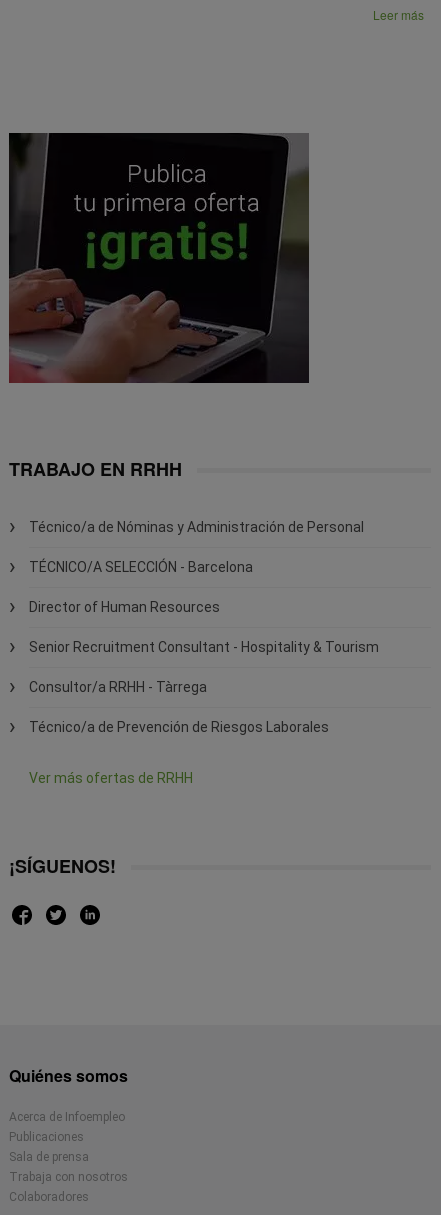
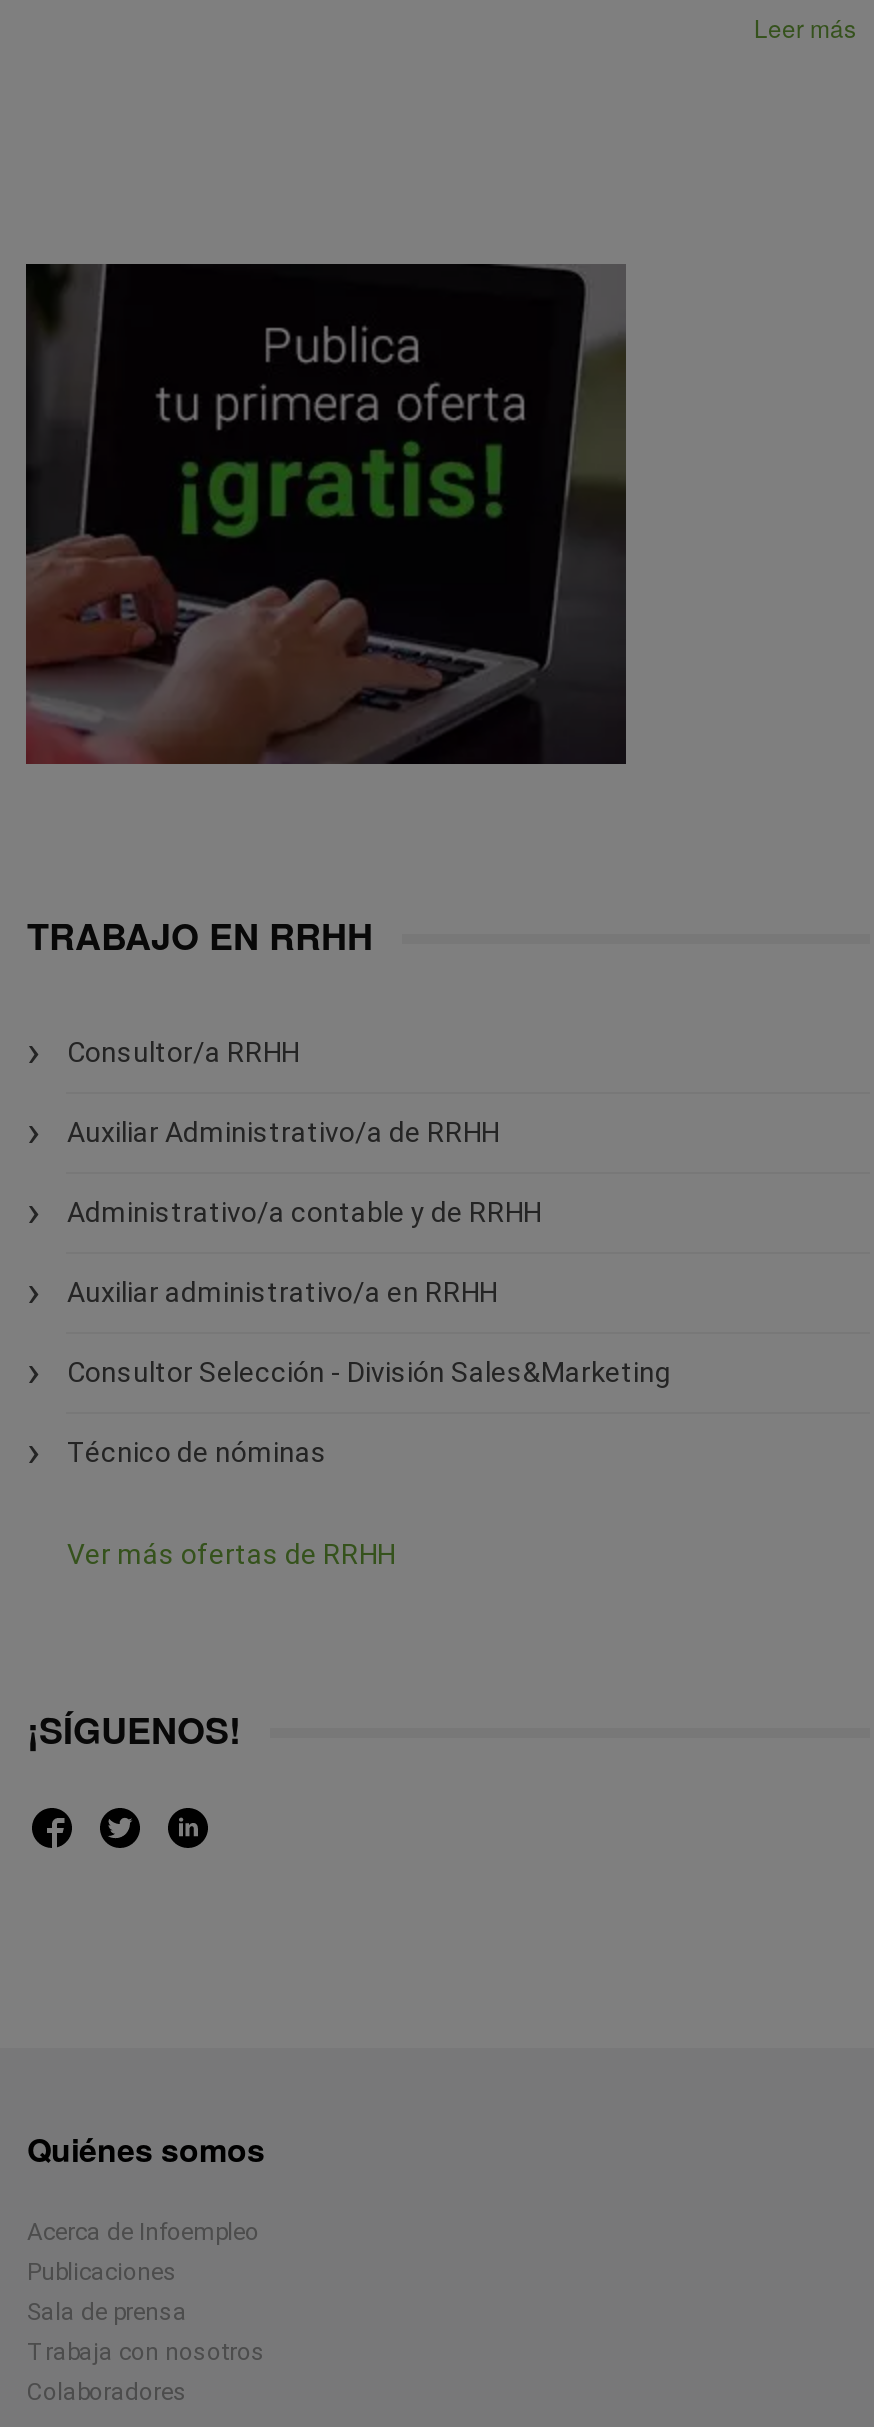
[29,519,364,535] Técnico/a de Nóminas y Administración de Personal -> [67,1036,299,1068] Consultor/a RRHH
[29,559,253,575] TÉCNICO/A SELECCIÓN - Barcelona -> [67,1116,499,1148] Auxiliar Administrativo/a de RRHH
[29,599,220,615] Director of Human Resources -> [67,1196,541,1228] Administrativo/a contable y de RRHH
[29,639,379,655] Senior Recruitment Consultant - Hospitality & Tourism -> [67,1276,497,1308] Auxiliar administrativo/a en RRHH
[29,679,207,695] Consultor/a RRHH - Tàrrega -> [67,1356,671,1388] Consultor Selección - División Sales&Marketing
[29,719,329,735] Técnico/a de Prevención de Riesgos Laborales -> [67,1436,327,1468] Técnico de nóminas

